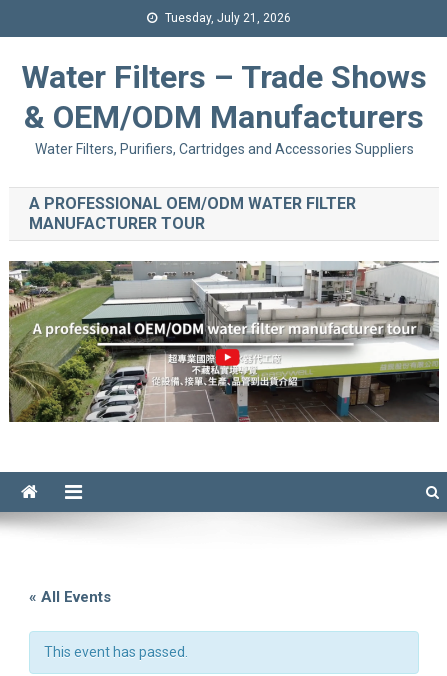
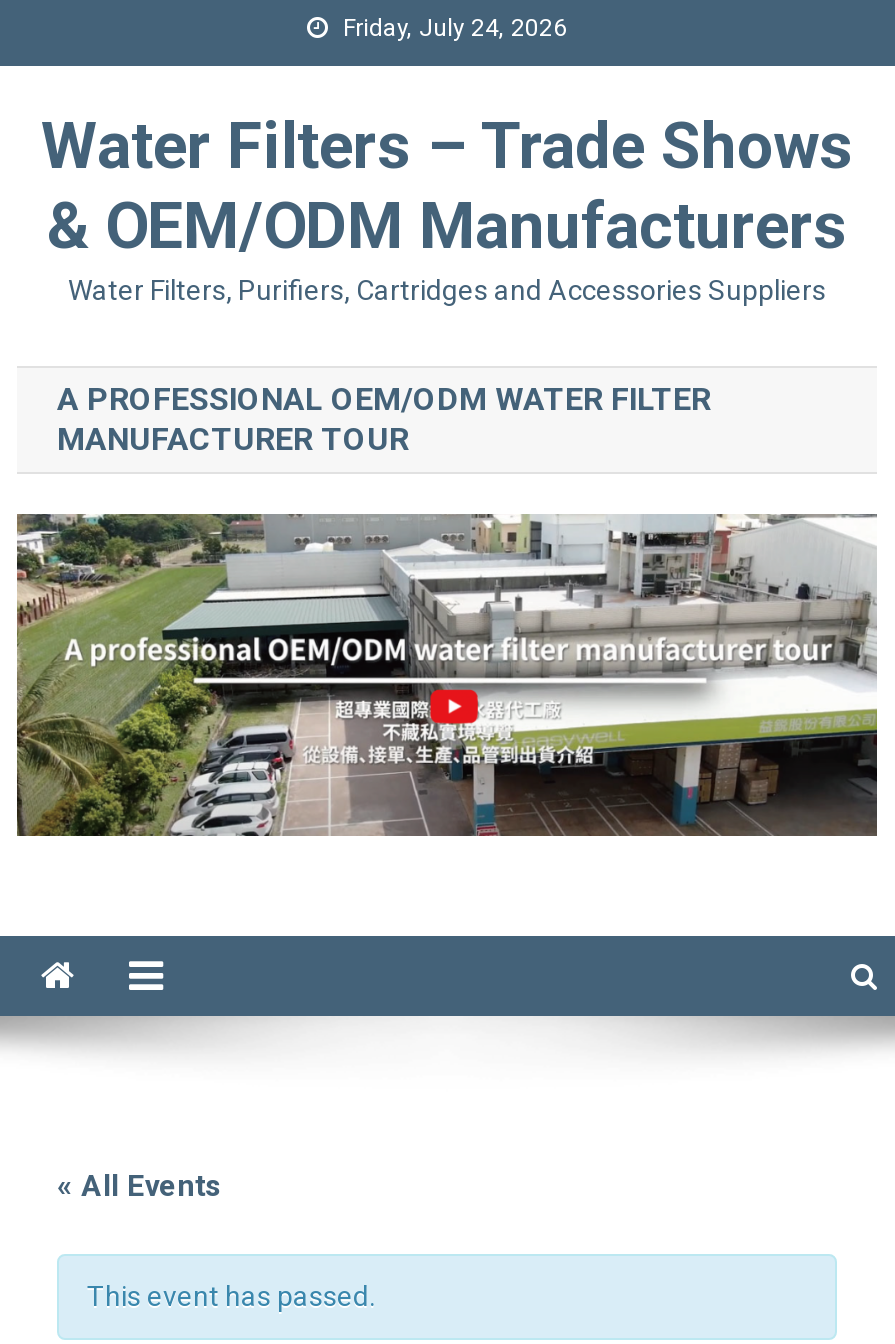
[165,11,291,25] Tuesday, July 21, 2026 -> [343,14,567,42] Friday, July 24, 2026

